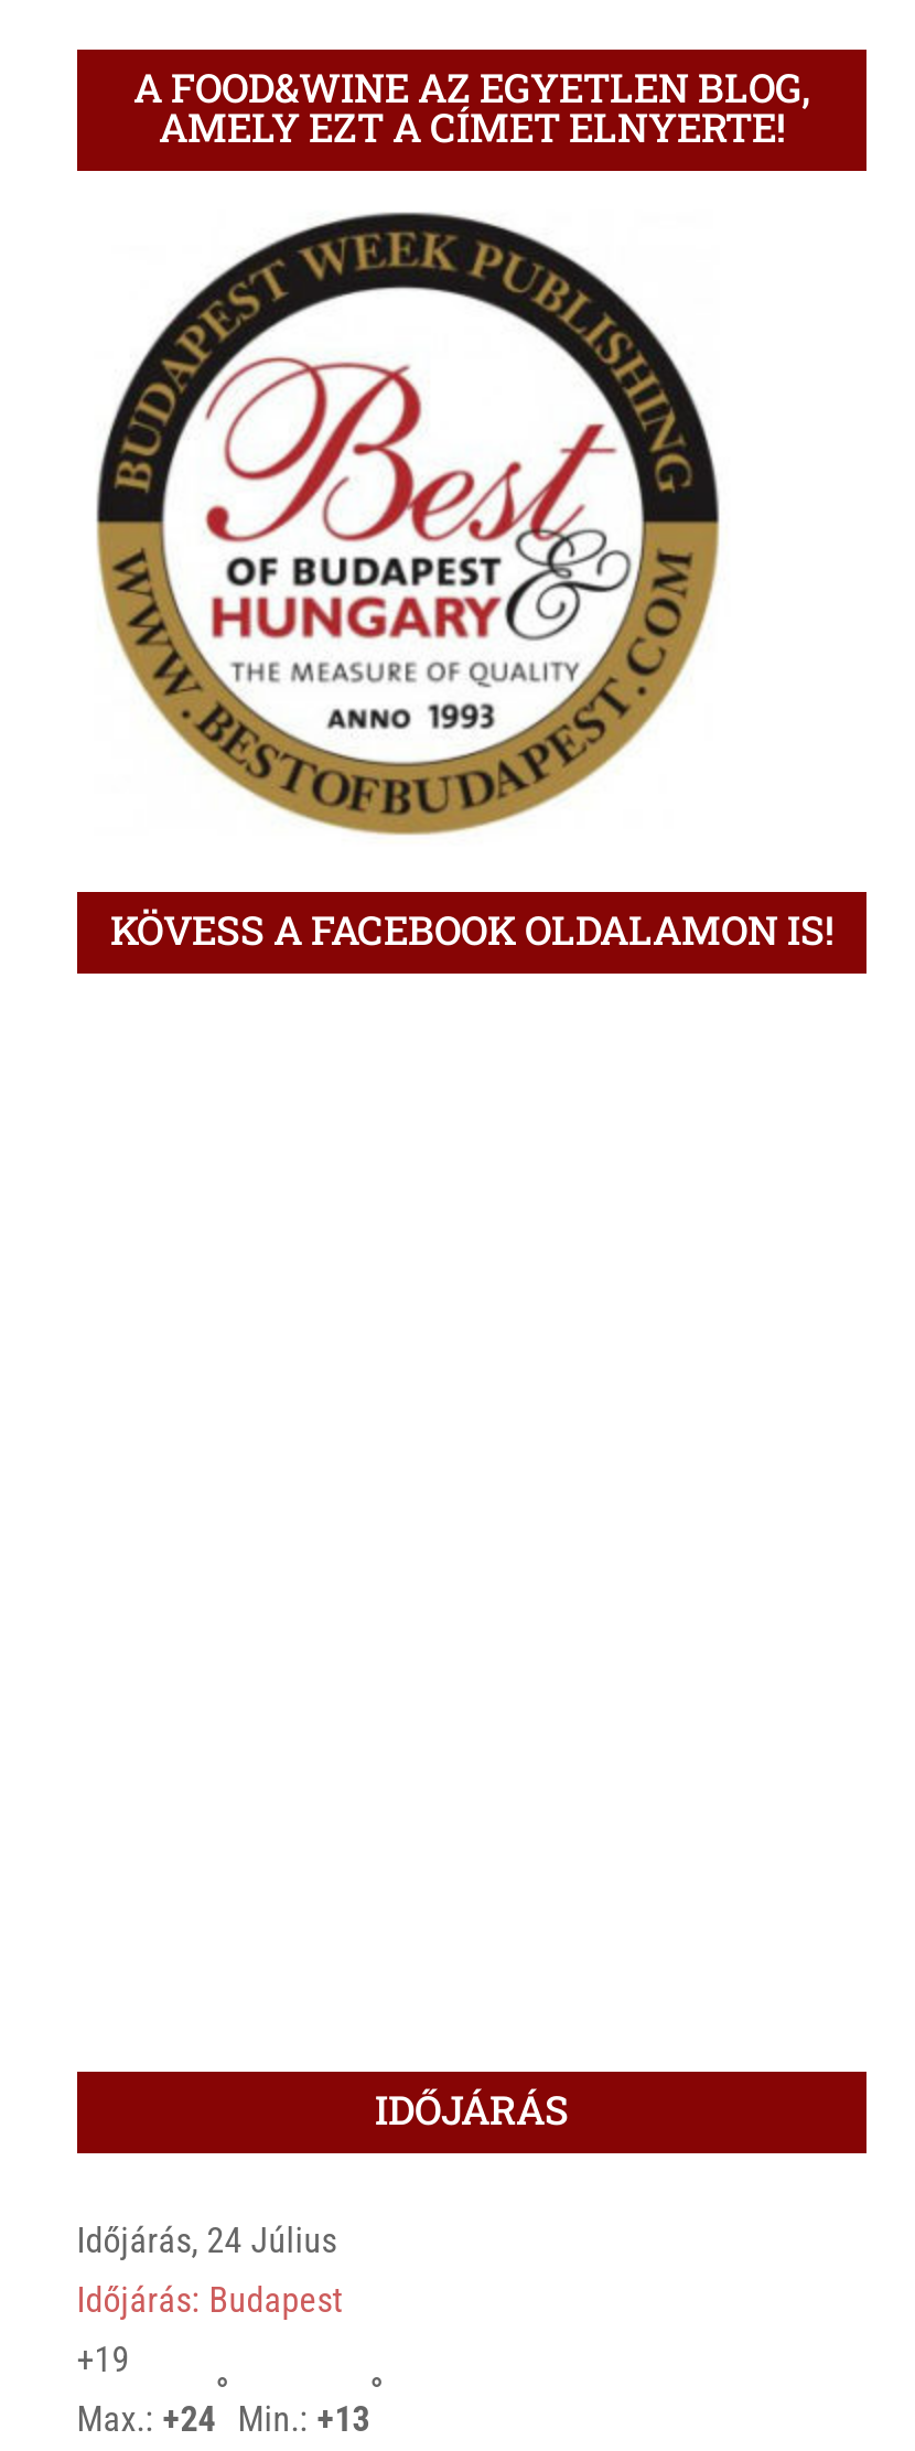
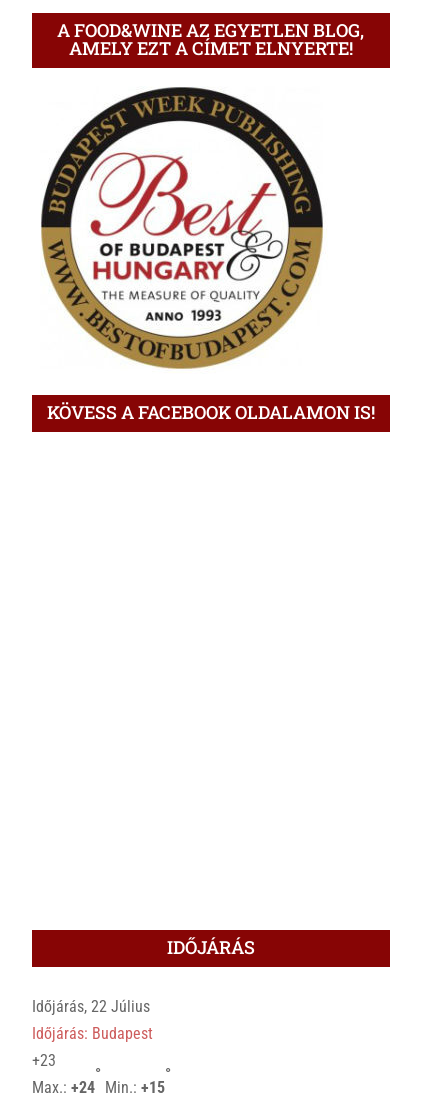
[77,2219,337,2261] Időjárás, 24 Július -> [32,997,150,1016] Időjárás, 22 Július
[77,2338,130,2380] +19 -> [32,1051,56,1070] +23
[77,2398,370,2440] Max.: +24 Min.: +13 -> [32,1078,165,1097] Max.: +24 Min.: +15

